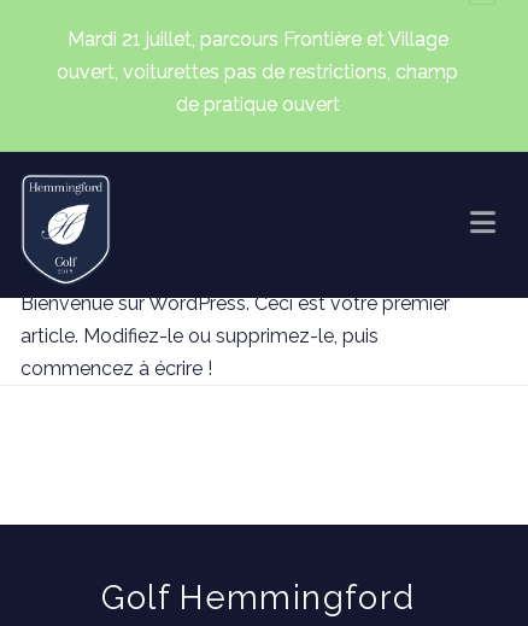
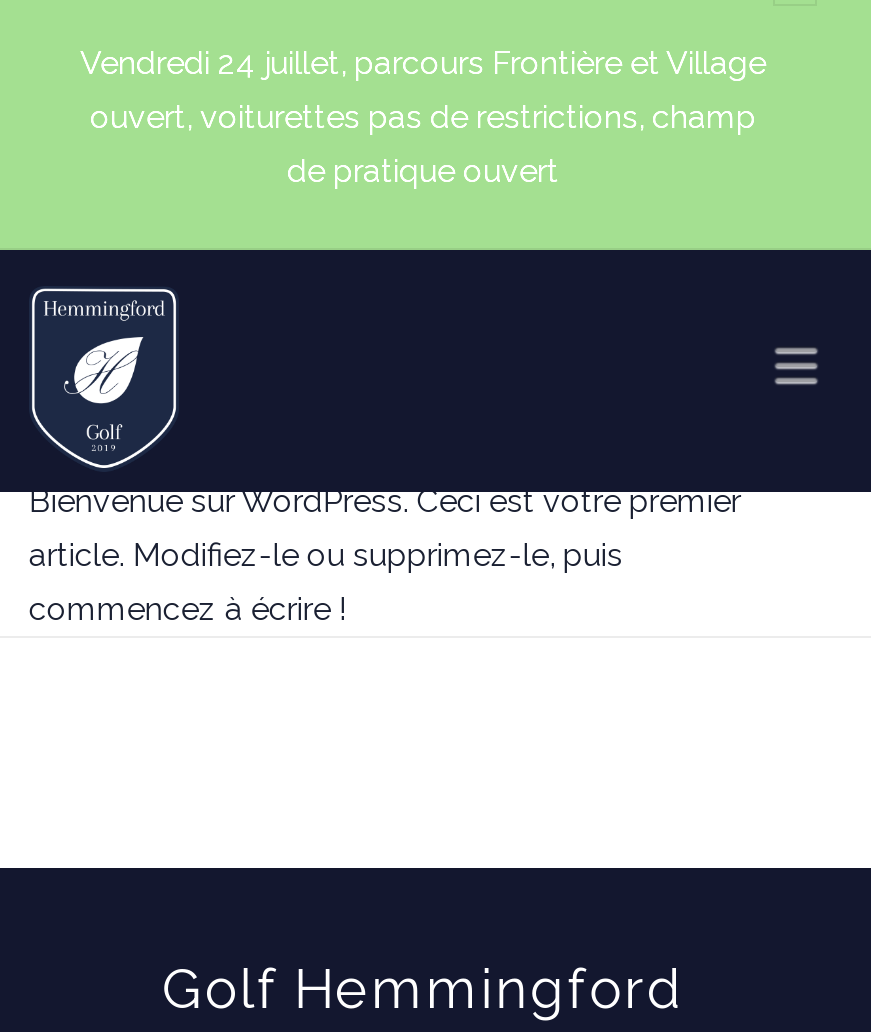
[68,28,448,51] Mardi 21 juillet, parcours Frontière et Village -> [80,44,766,82] Vendredi 24 juillet, parcours Frontière et Village

